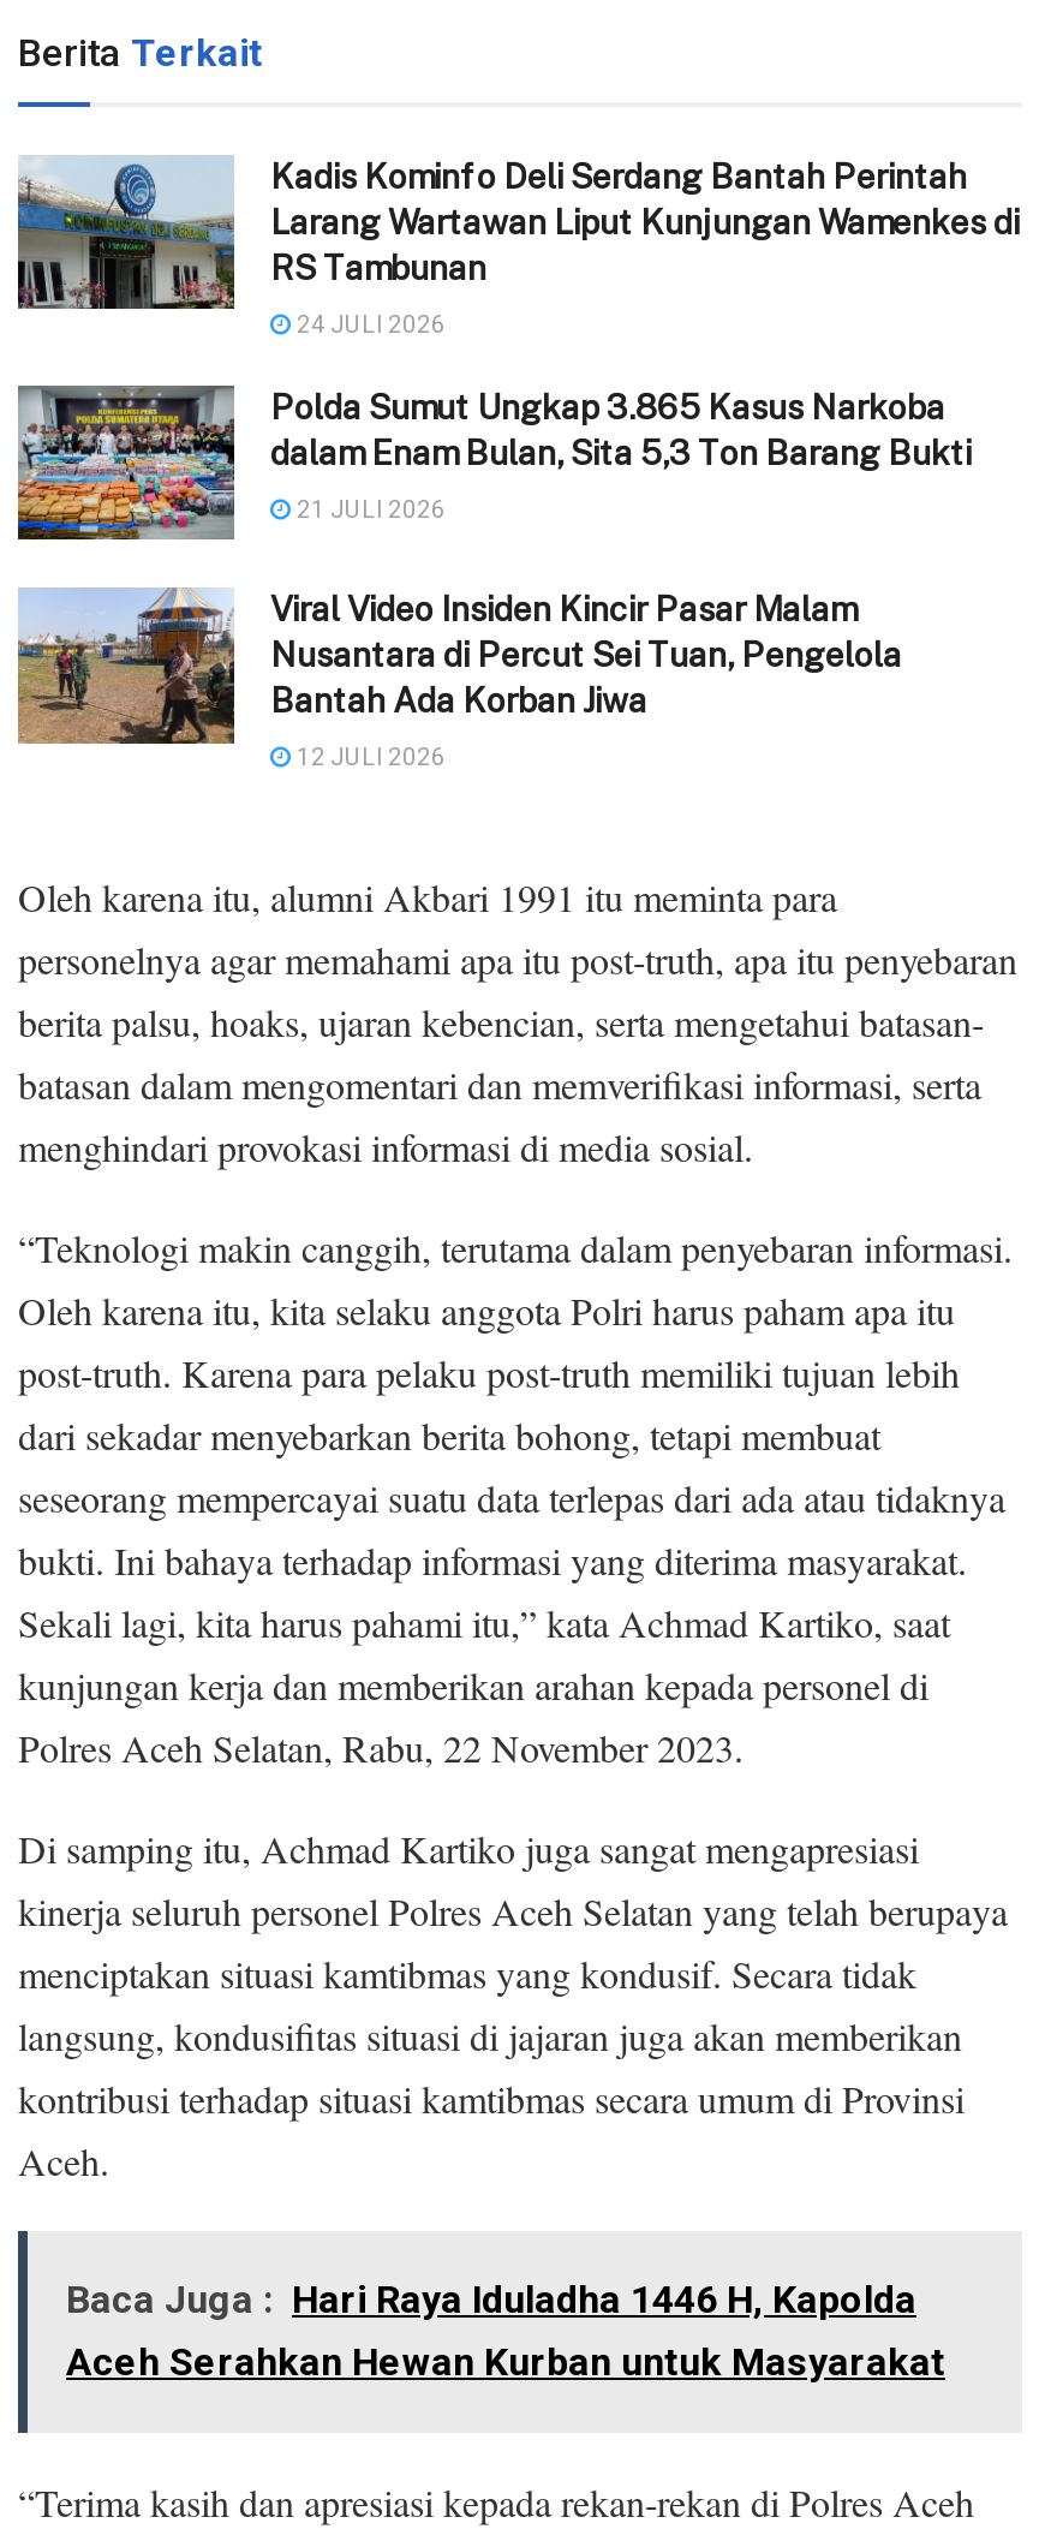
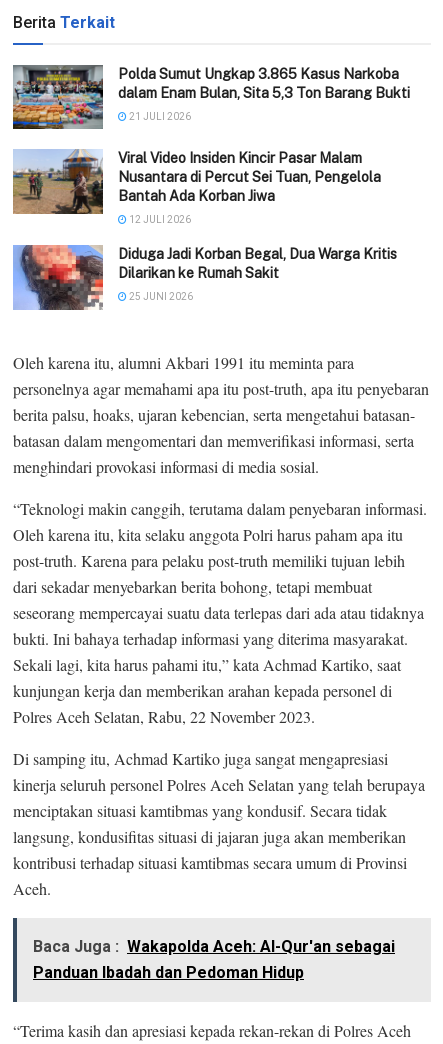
[16,155,1020,338] [image] | Kadis Kominfo Deli Serdang Bantah Perintah | Larang Wartawan Liput Kunjungan Wamenkes di | RS Tambunan | 24 JULI 2026 -> none
moved [13,383,972,771] -> [11,64,410,225]: [image] | Polda Sumut Ungkap 3.865 Kasus Narkoba | dalam Enam Bulan, Sita 5,3 Ton Barang Bukti | 21 JULI 2026 | Viral Video Insiden Kincir Pasar Malam | Nusantara di Percut Sei Tuan, Pengelola | Bantah Ada Korban Jiwa | 12 JULI 2026
none -> [12,244,397,311] [image] | Diduga Jadi Korban Begal, Dua Warga Kritis | Dilarikan ke Rumah Sakit | 25 JUNI 2026
[66,2278,945,2386] Baca Juga : Hari Raya Iduladha 1446 H, Kapolda | Aceh Serahkan Hewan Kurban untuk Masyarakat -> [33,937,395,982] Baca Juga : Wakapolda Aceh: Al-Qur'an sebagai | Panduan Ibadah dan Pedoman Hidup

